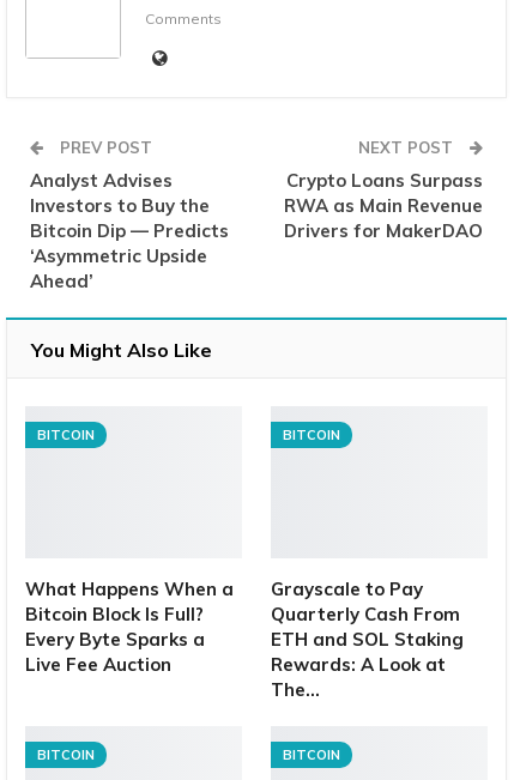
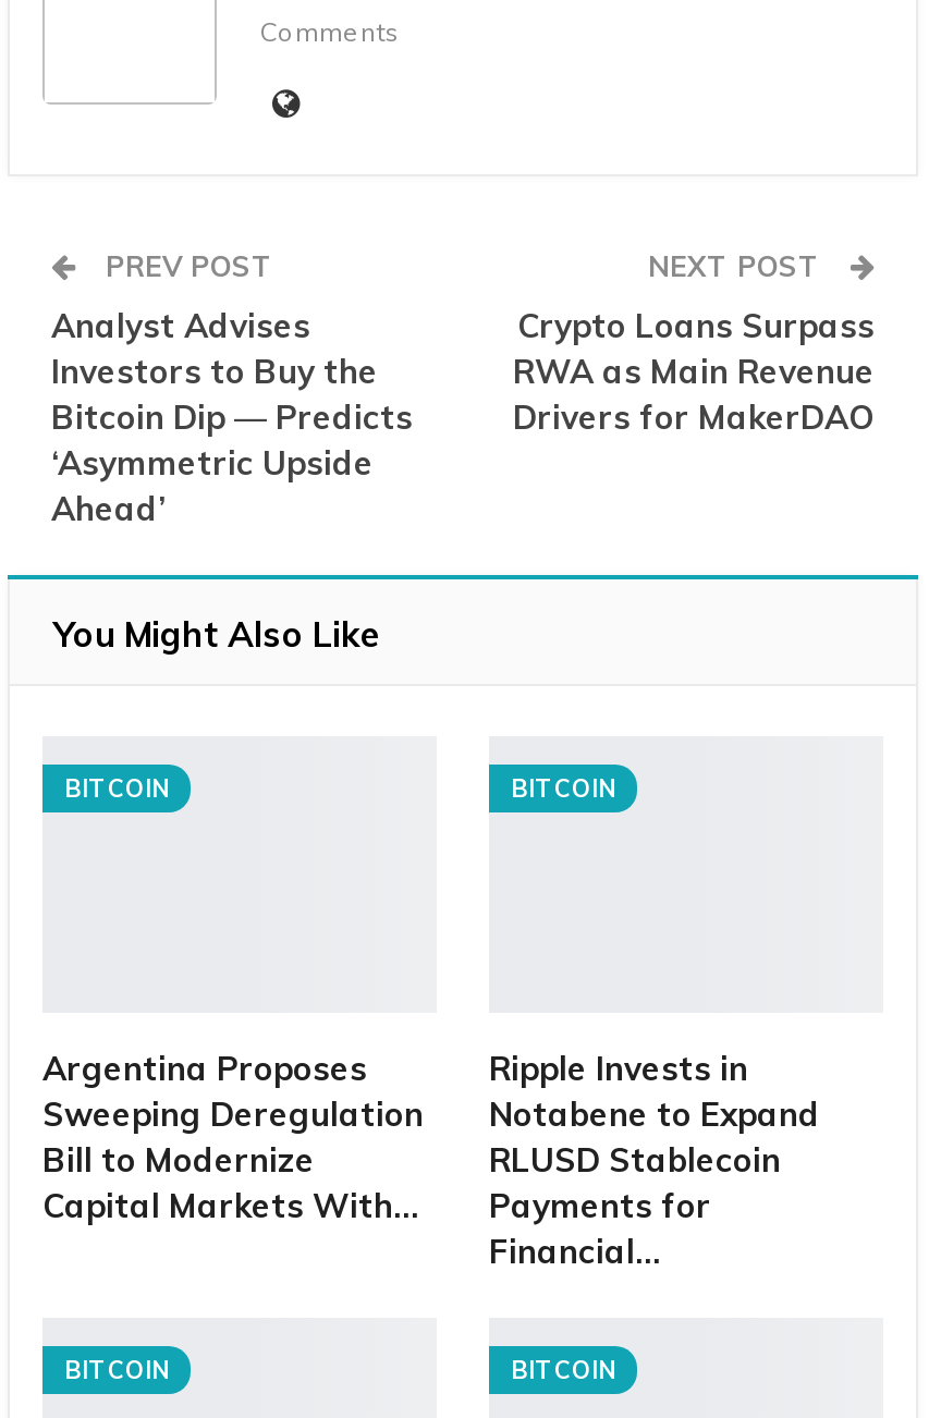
[25,577,234,676] What Happens When a | Bitcoin Block Is Full? | Every Byte Sparks a | Live Fee Auction -> [42,1047,424,1226] Argentina Proposes | Sweeping Deregulation | Bill to Modernize | Capital Markets With…
[271,577,464,701] Grayscale to Pay | Quarterly Cash From | ETH and SOL Staking | Rewards: A Look at | The… -> [489,1047,820,1272] Ripple Invests in | Notabene to Expand | RLUSD Stablecoin | Payments for | Financial…

